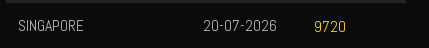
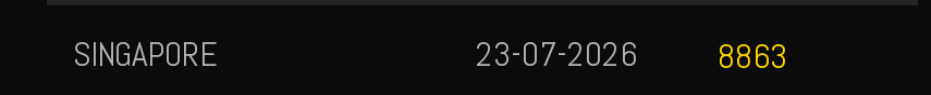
[203,16,277,36] 20-07-2026 -> [476,34,637,77] 23-07-2026
[314,17,346,37] 9720 -> [718,35,787,78] 8863

